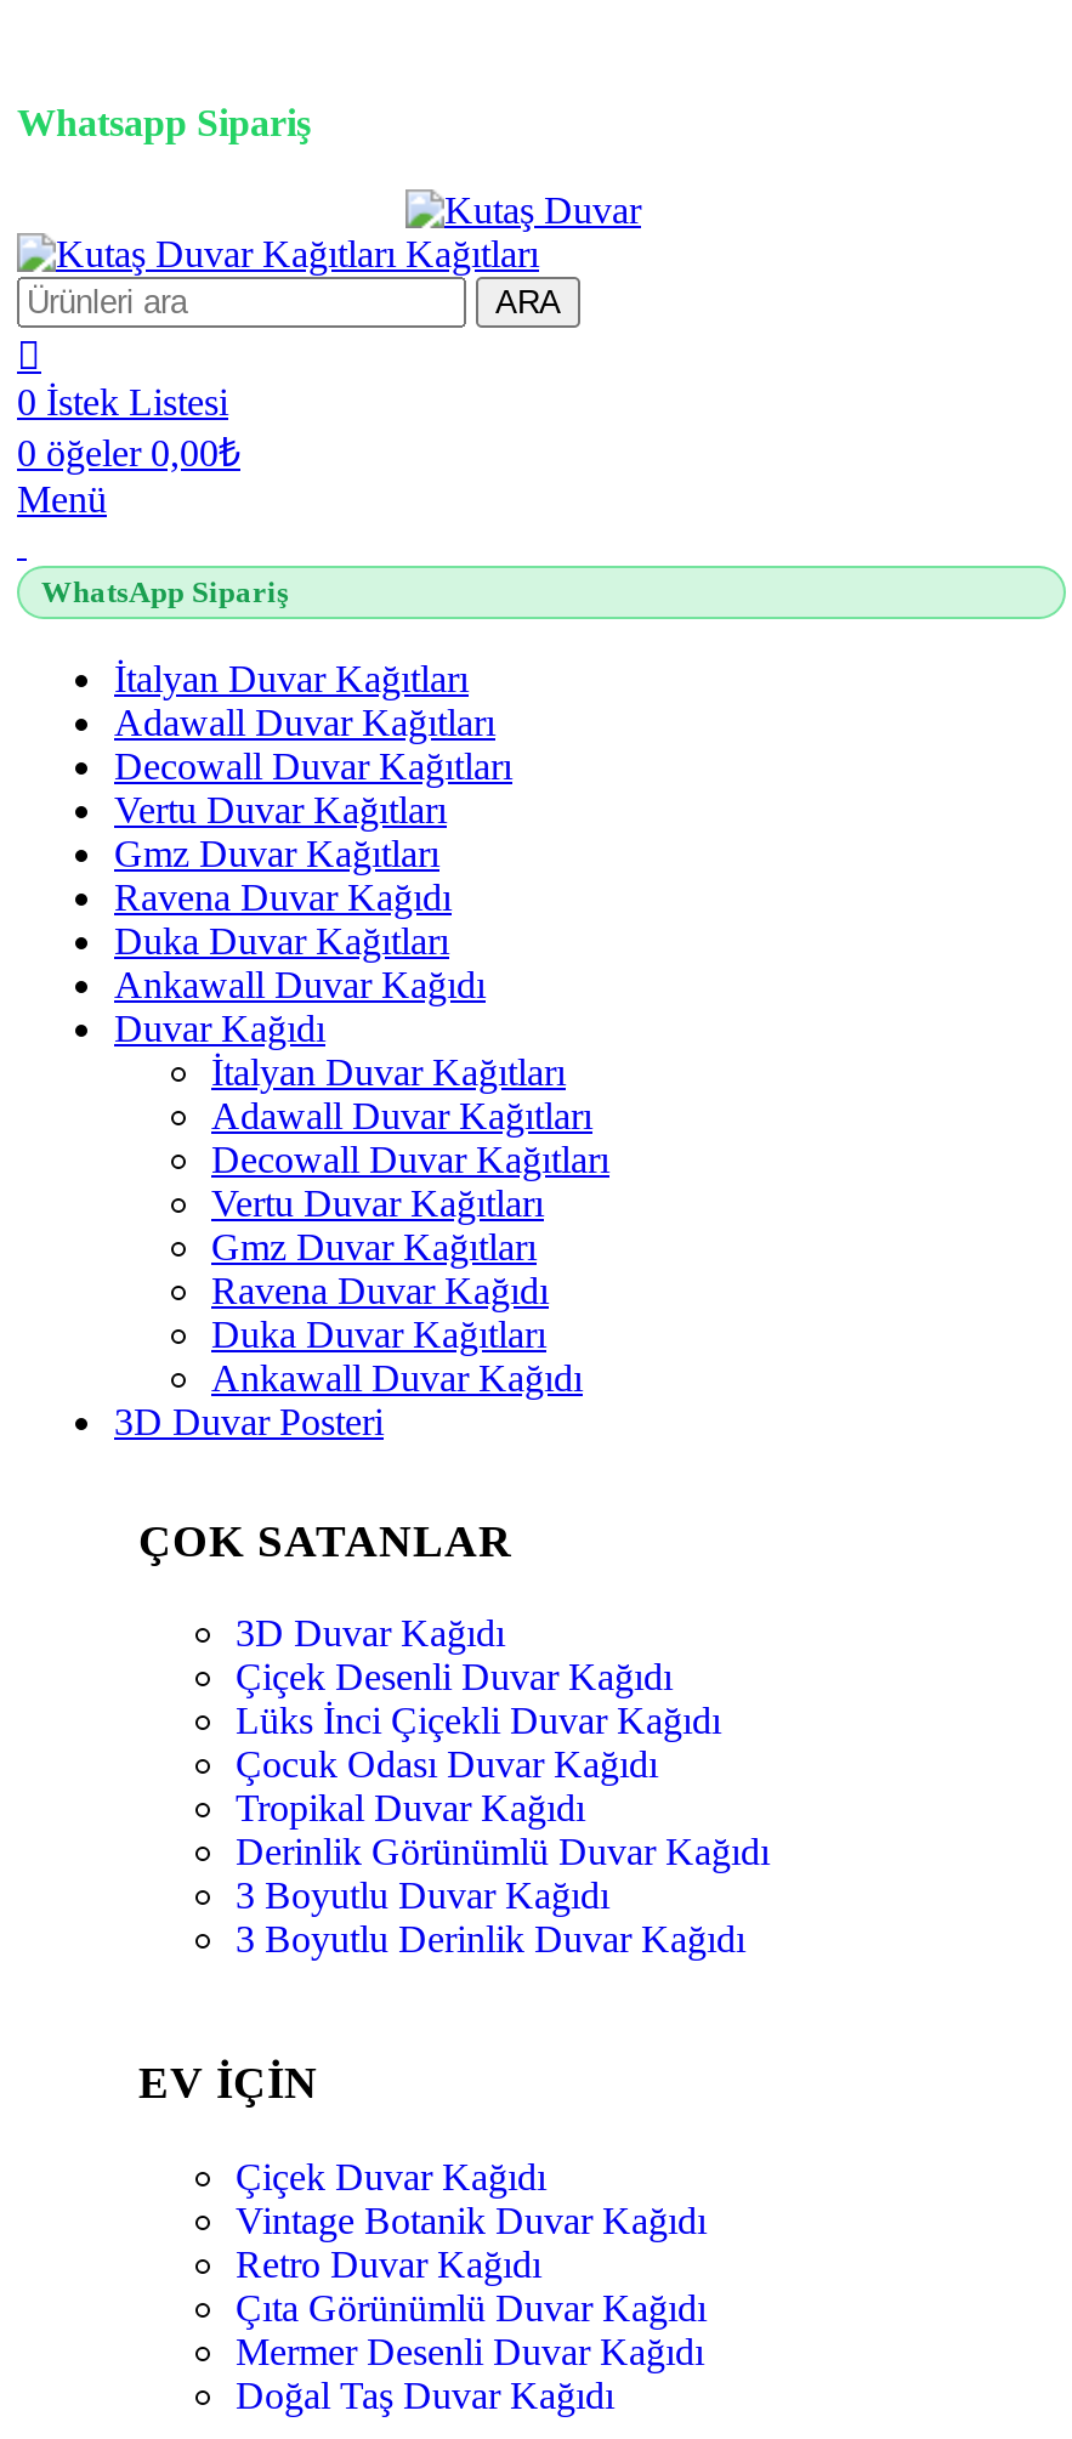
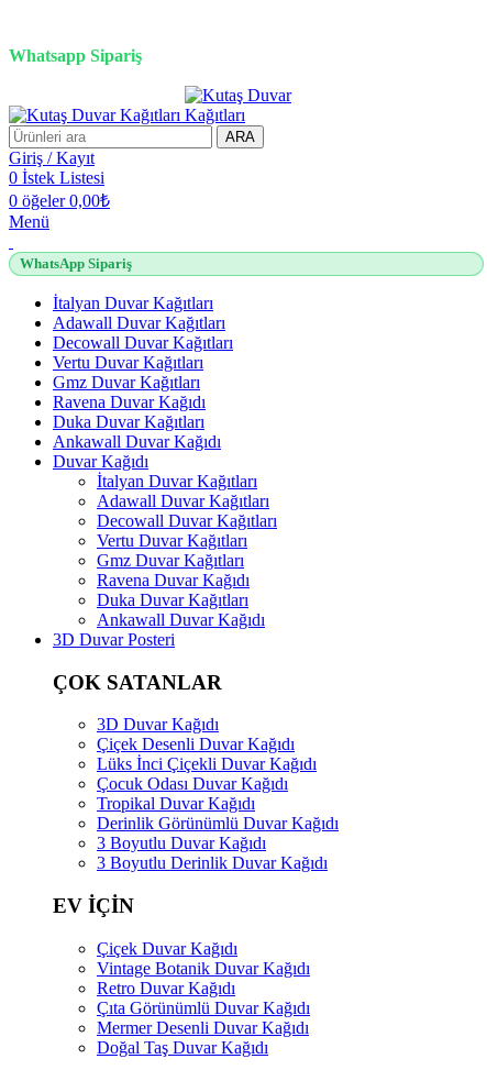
none -> [9,148,95,167] Giriş / Kayıt

